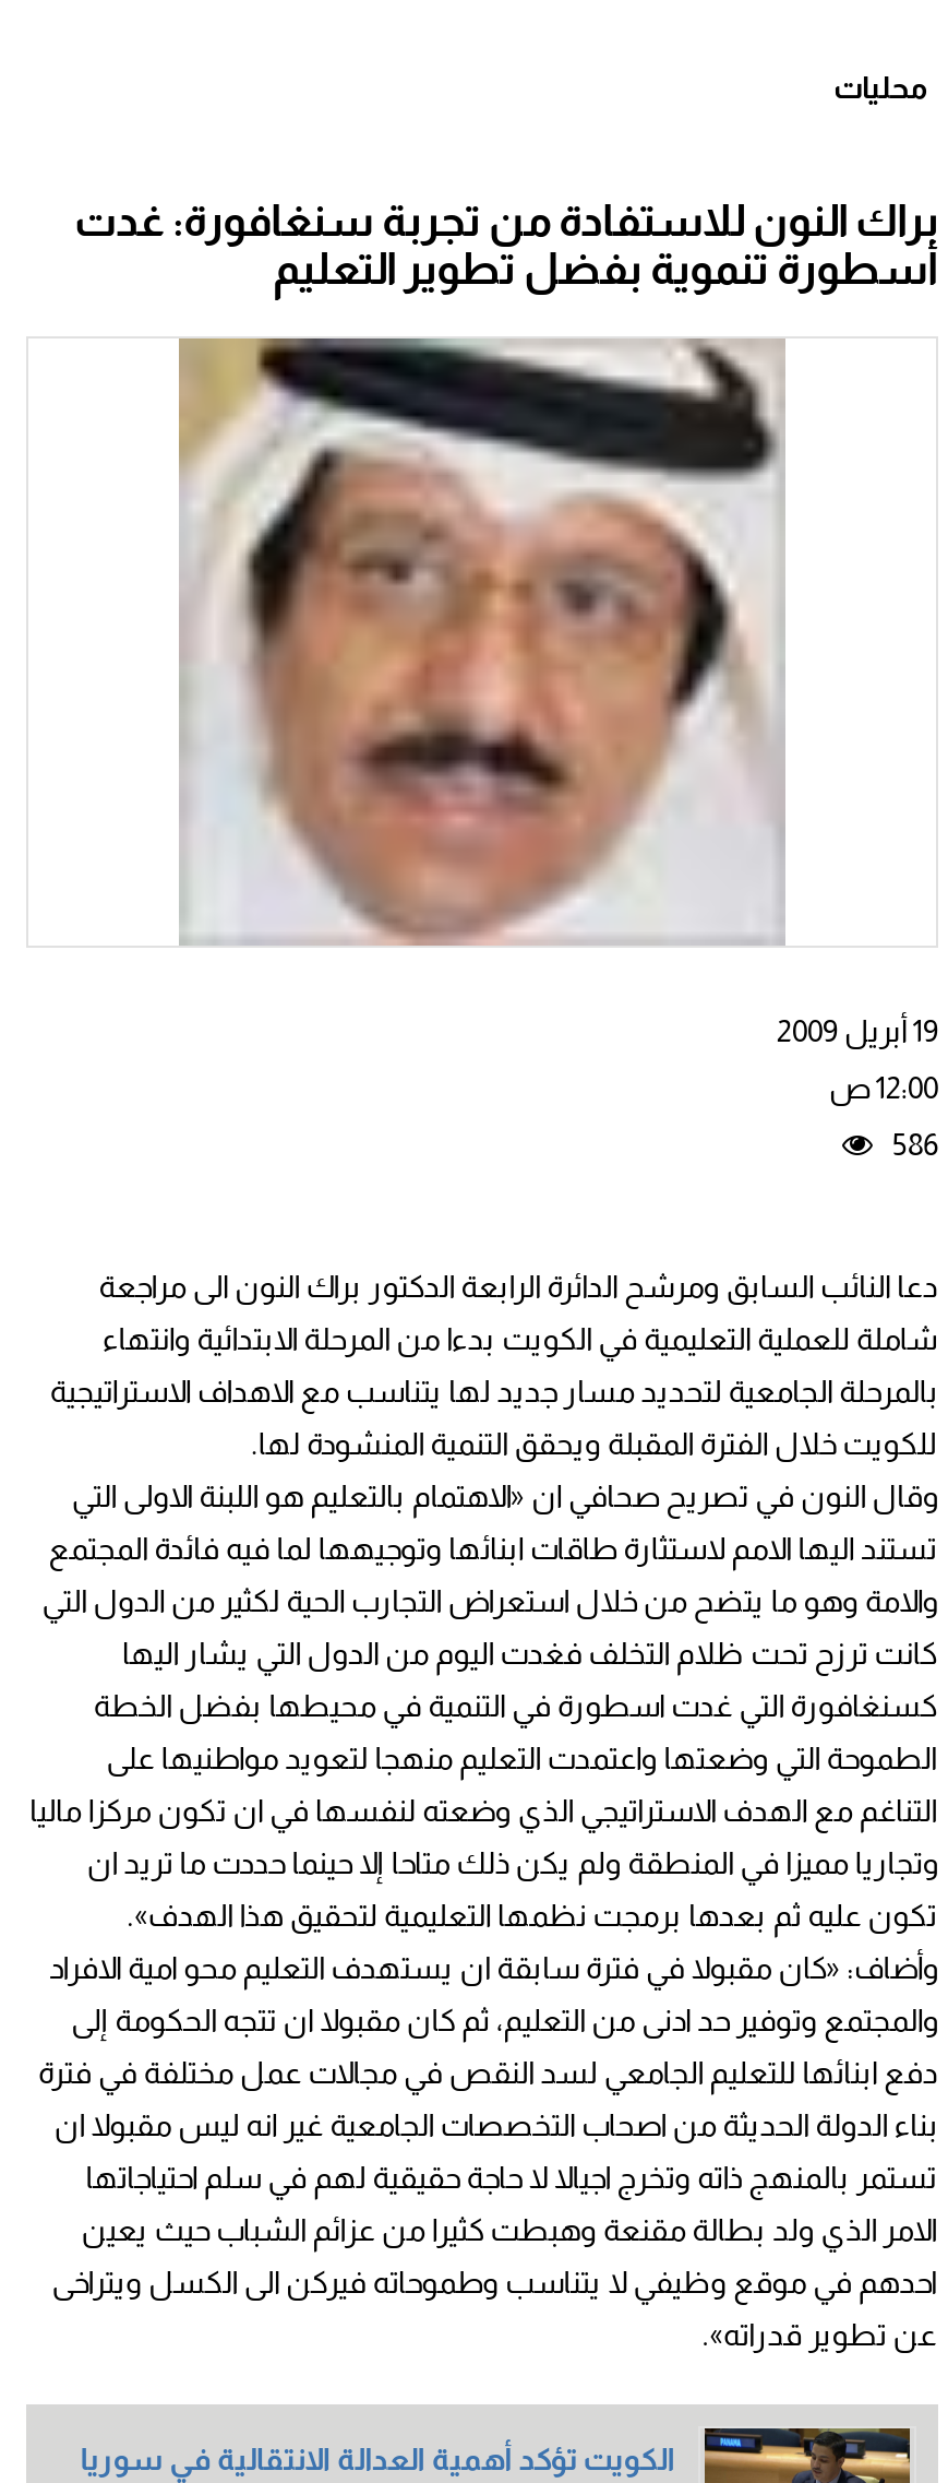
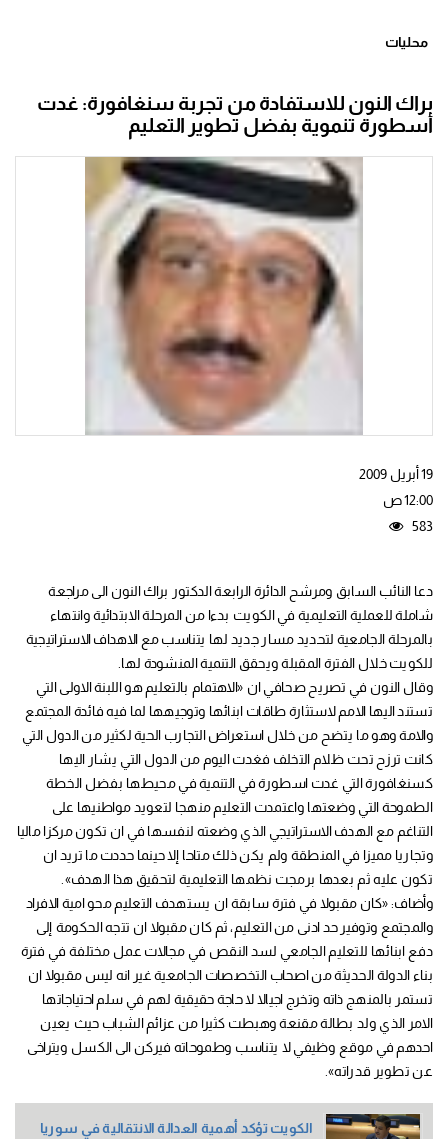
[892,1127,938,1162] 586 -> [412,518,433,534] 583

